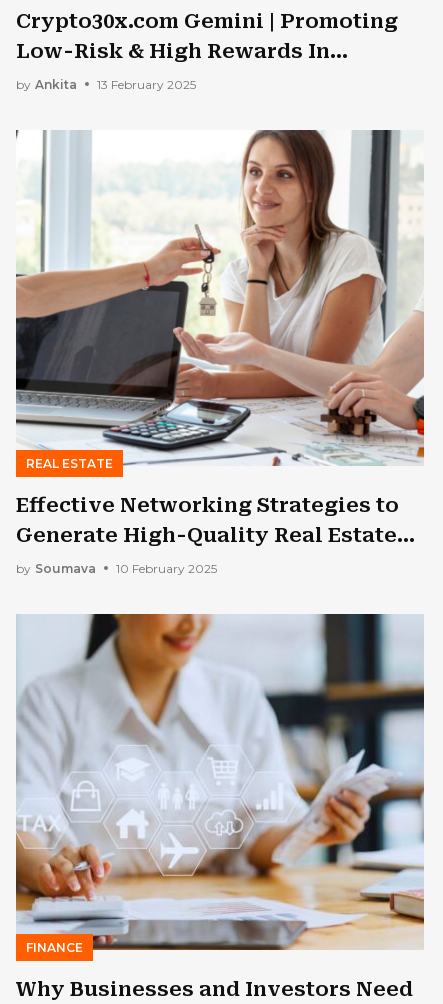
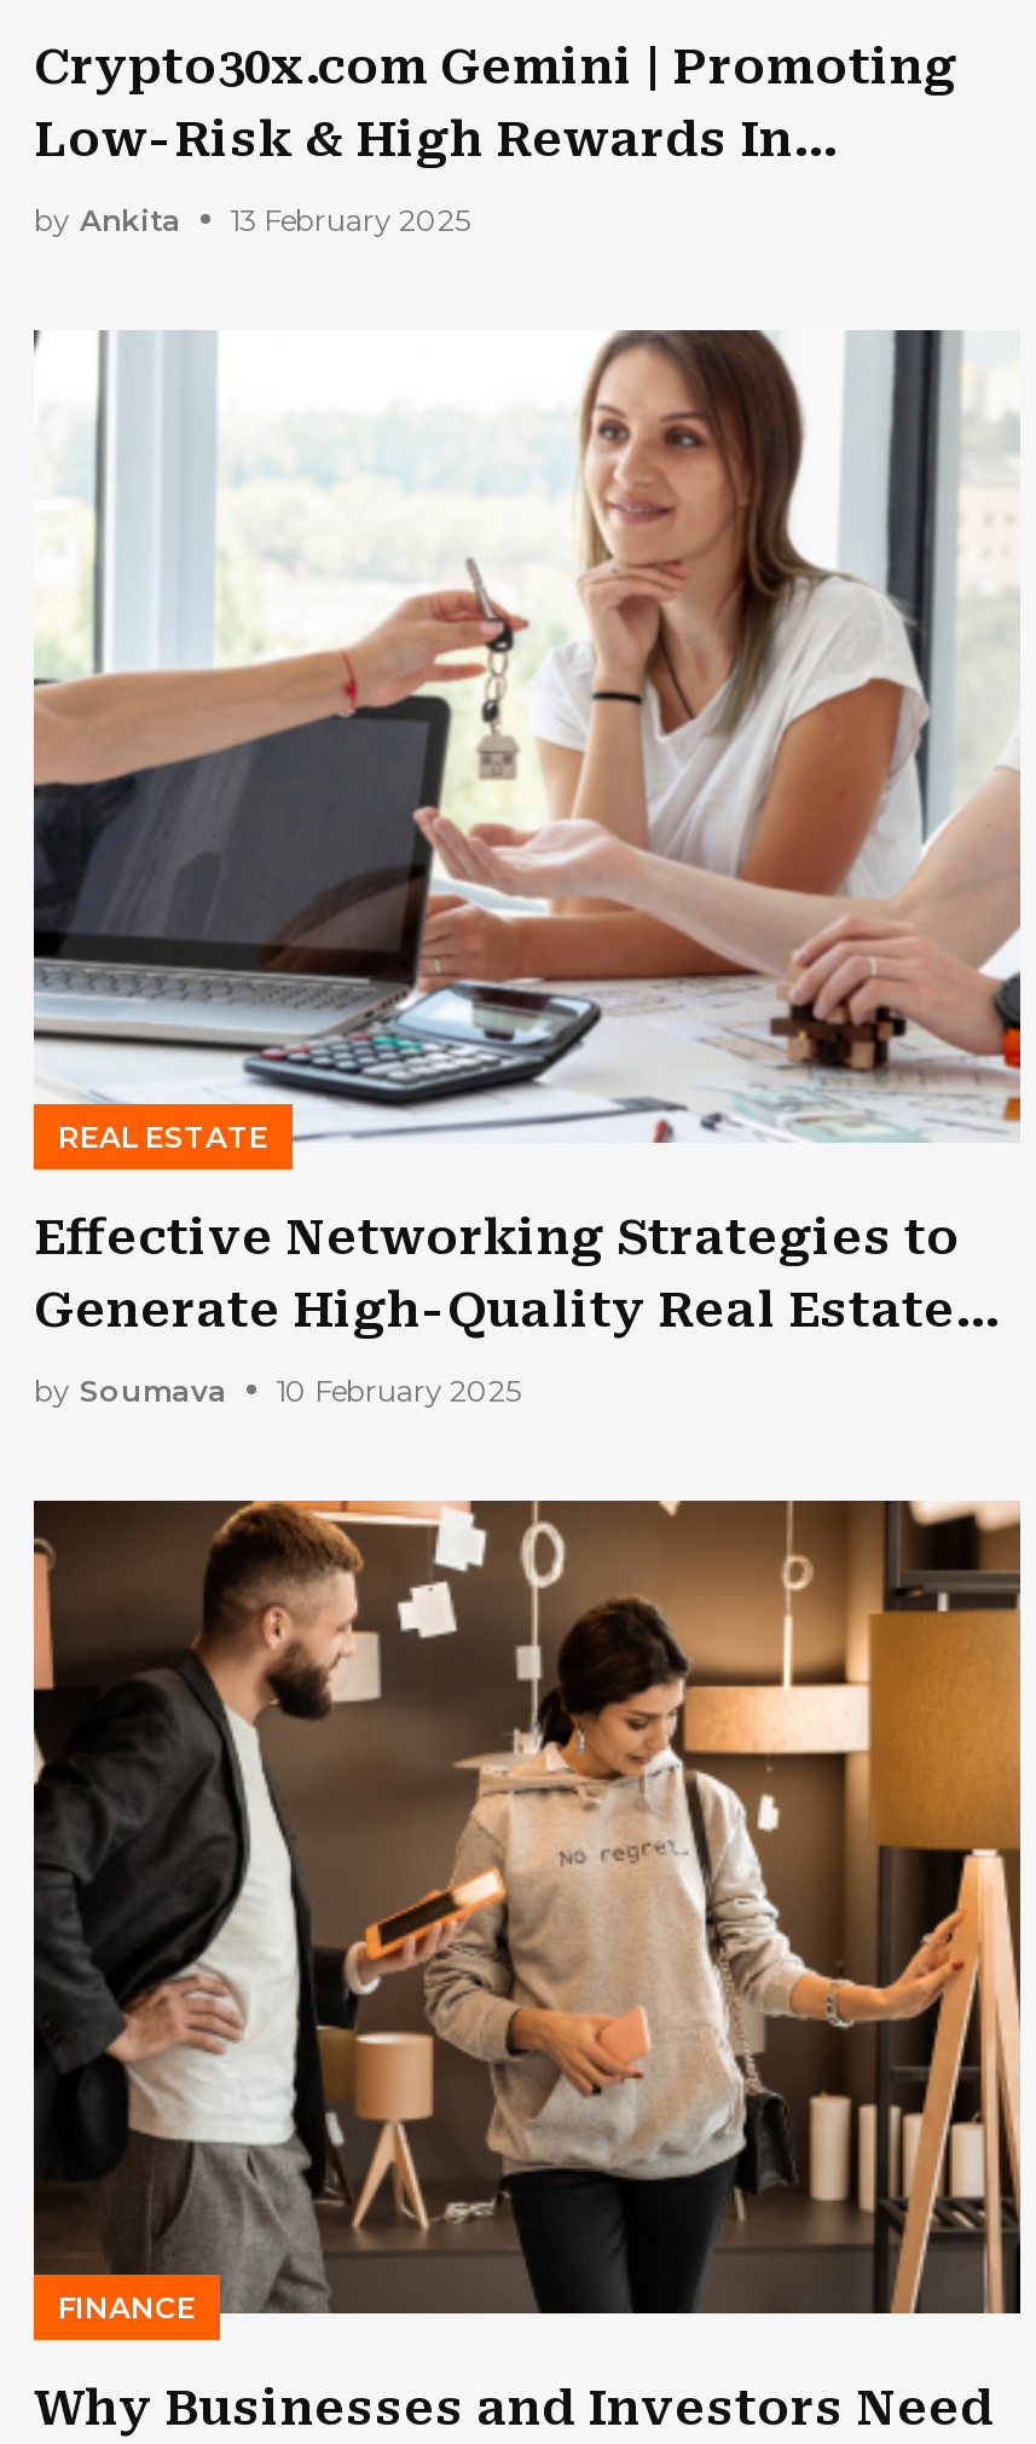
[15,613,425,951] [image] -> [31,1498,1023,2316] [image]

